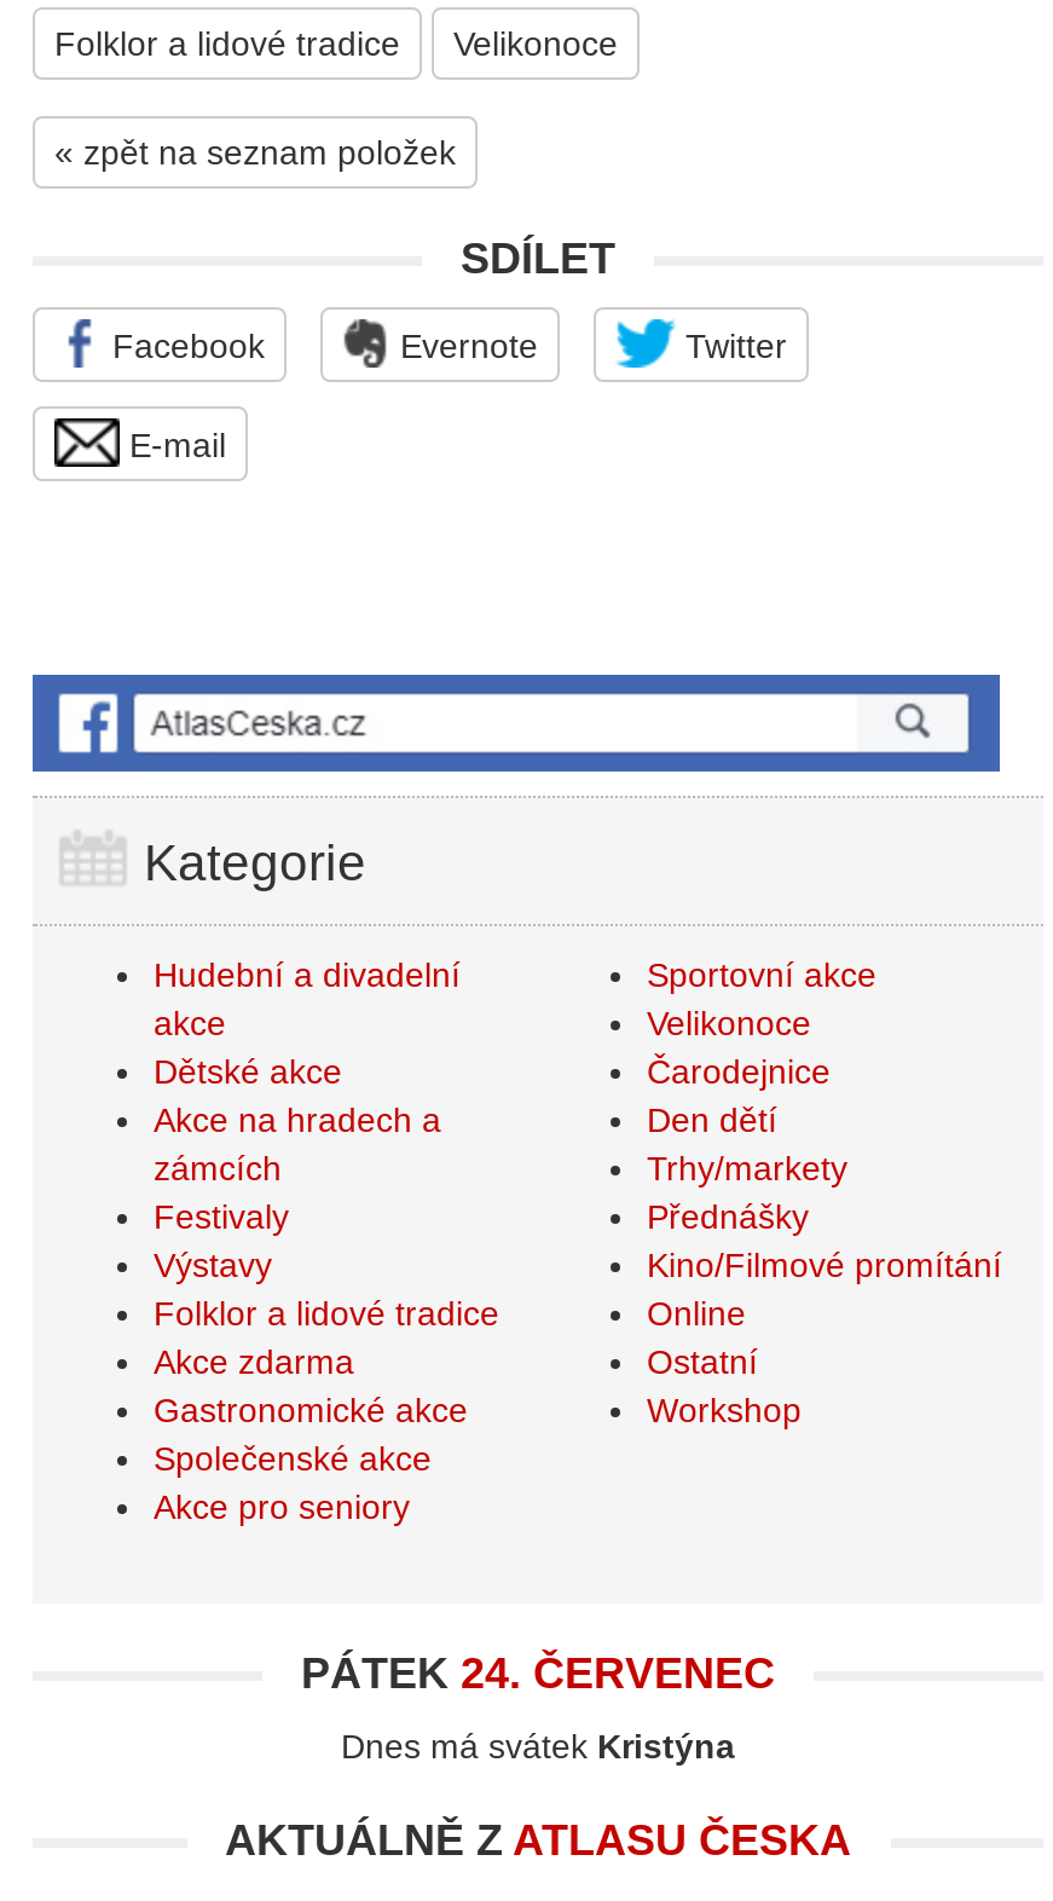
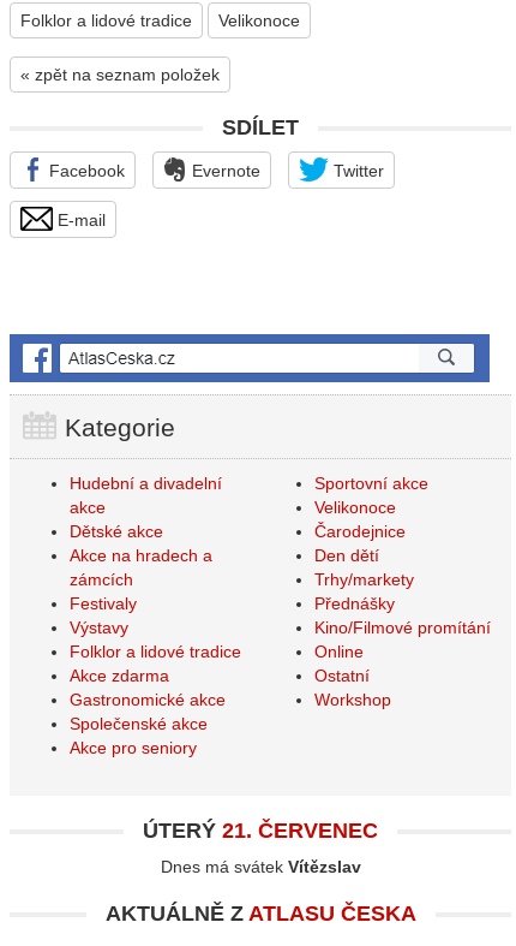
[301,1649,775,1698] PÁTEK 24. ČERVENEC -> [143,819,378,843] ÚTERÝ 21. ČERVENEC
[341,1727,735,1766] Dnes má svátek Kristýna -> [160,857,361,876] Dnes má svátek Vítězslav

